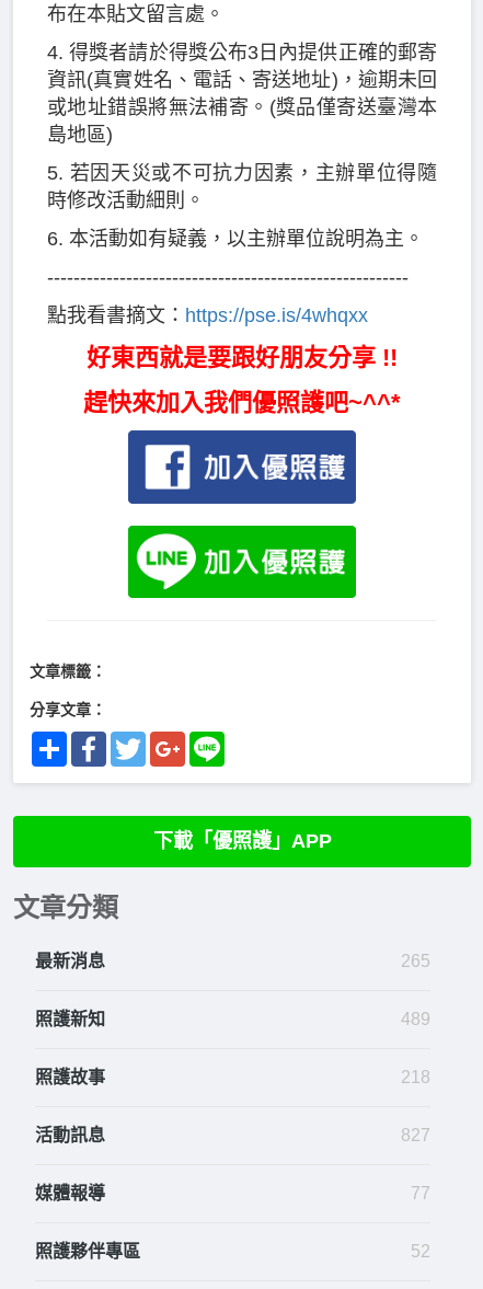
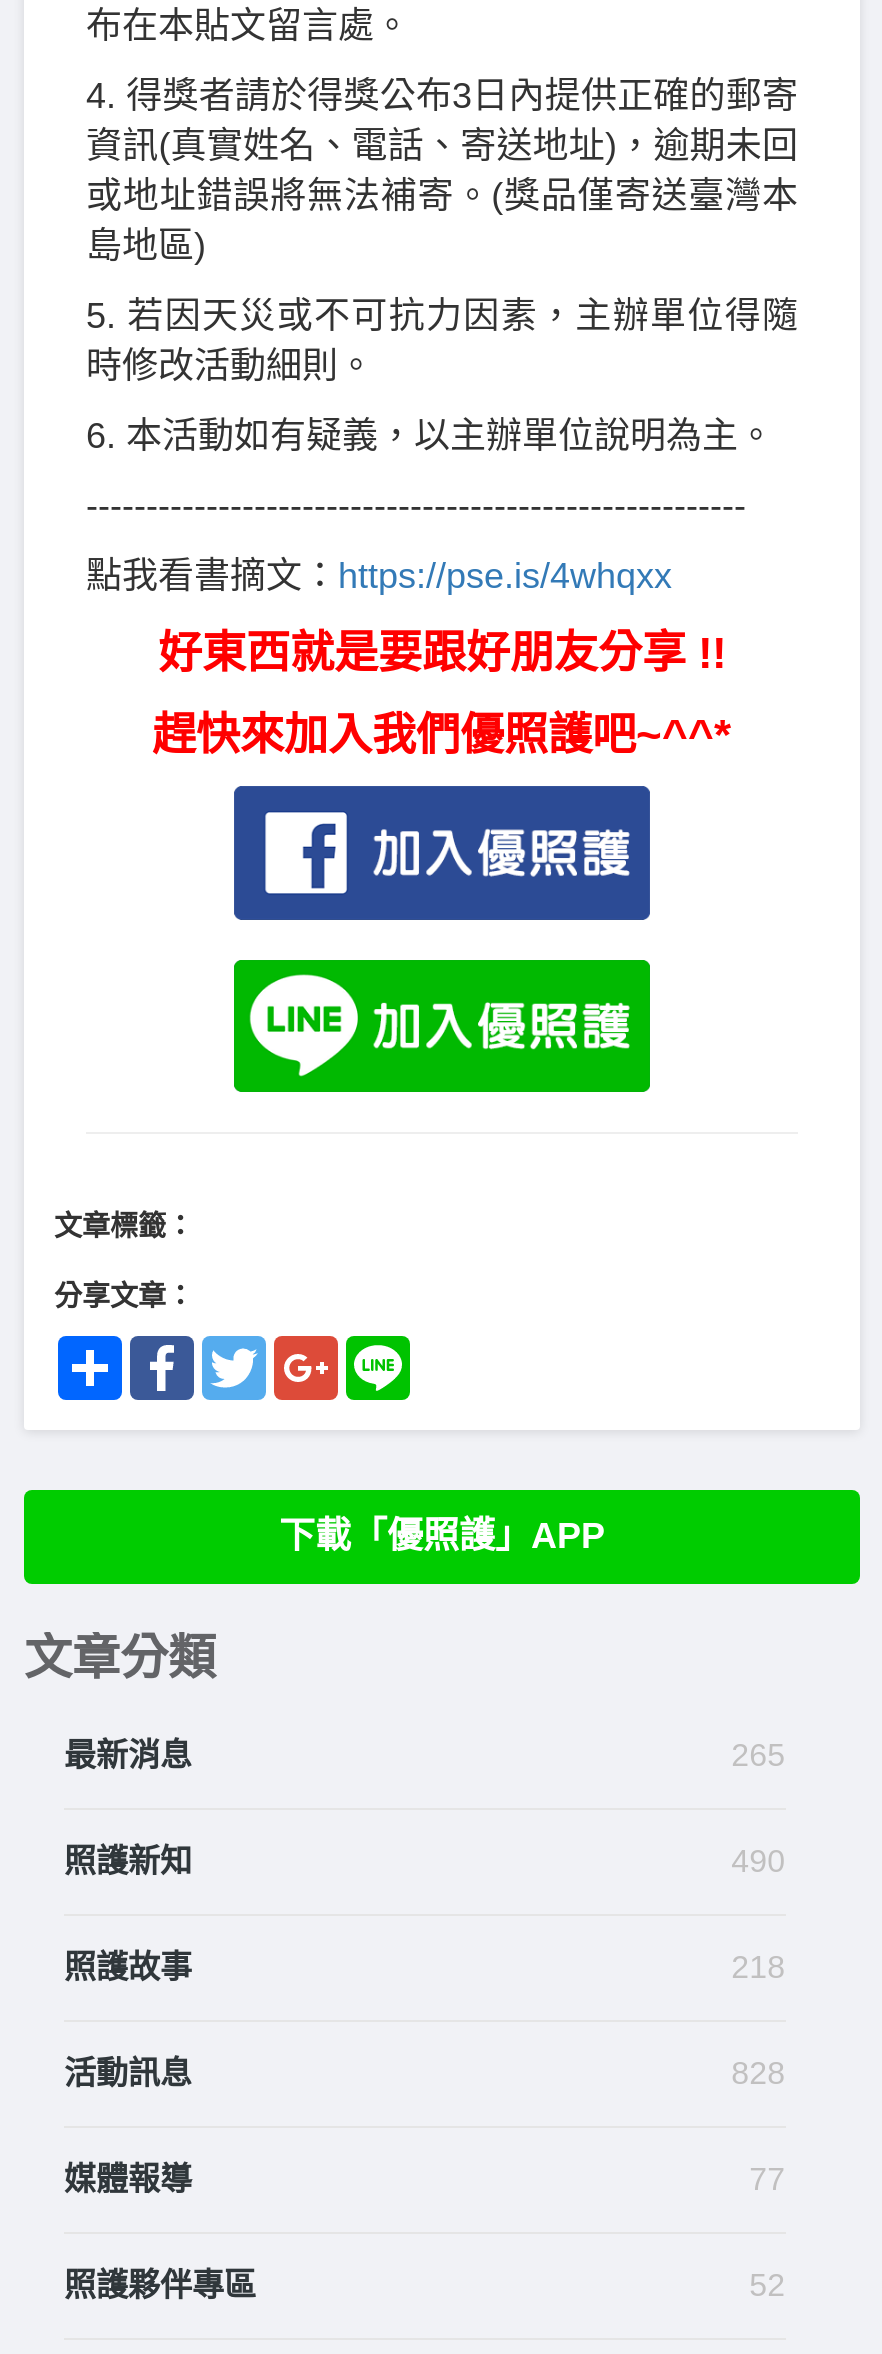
[401,1010,430,1029] 489 -> [731,1845,785,1879] 490
[401,1126,430,1145] 827 -> [731,2057,785,2091] 828

